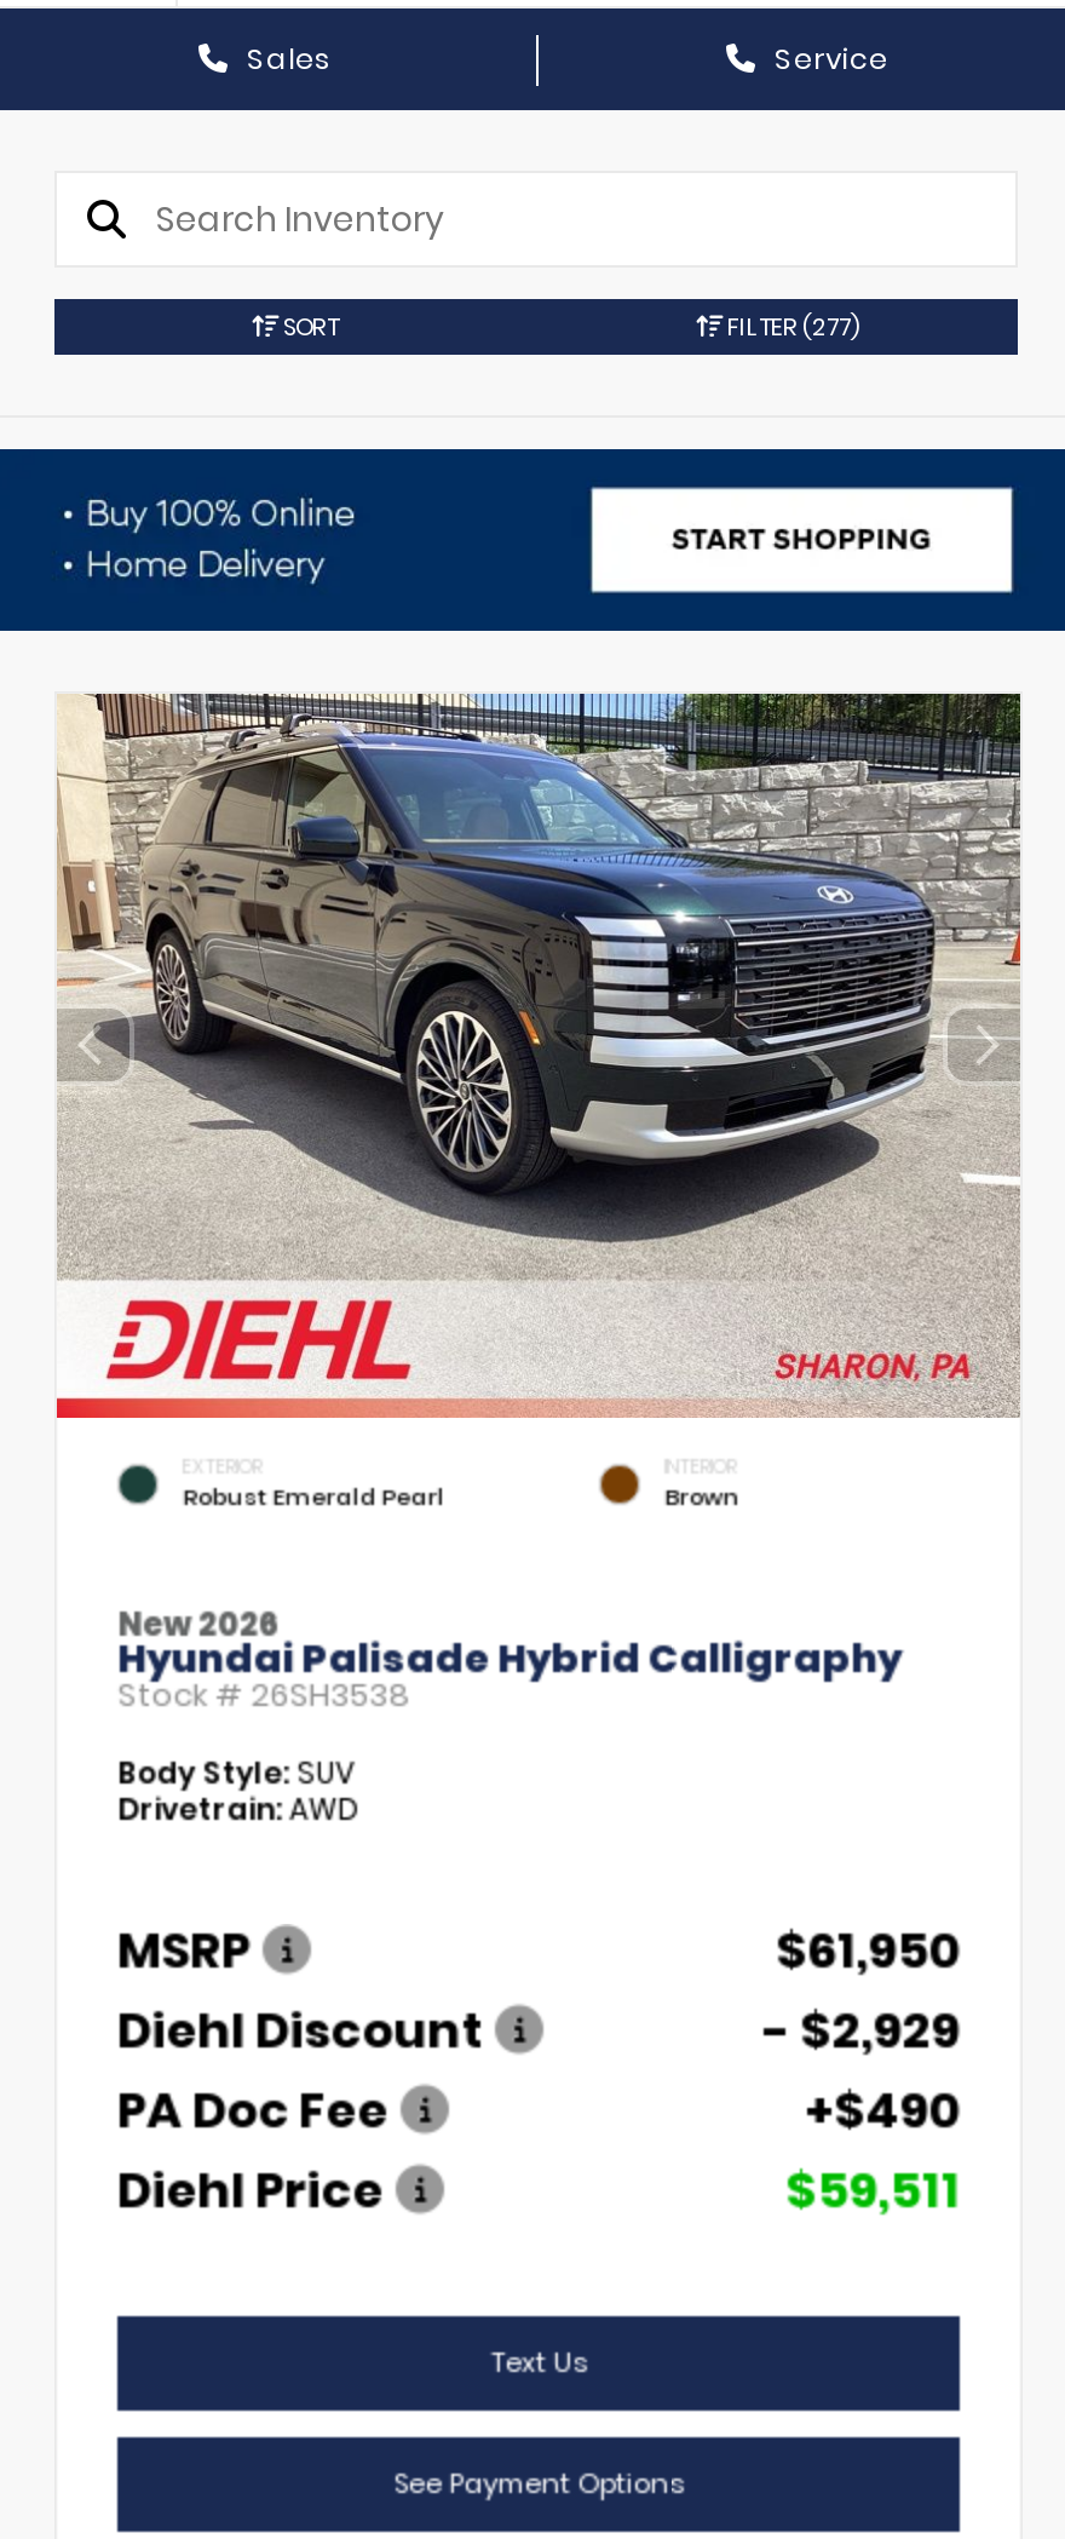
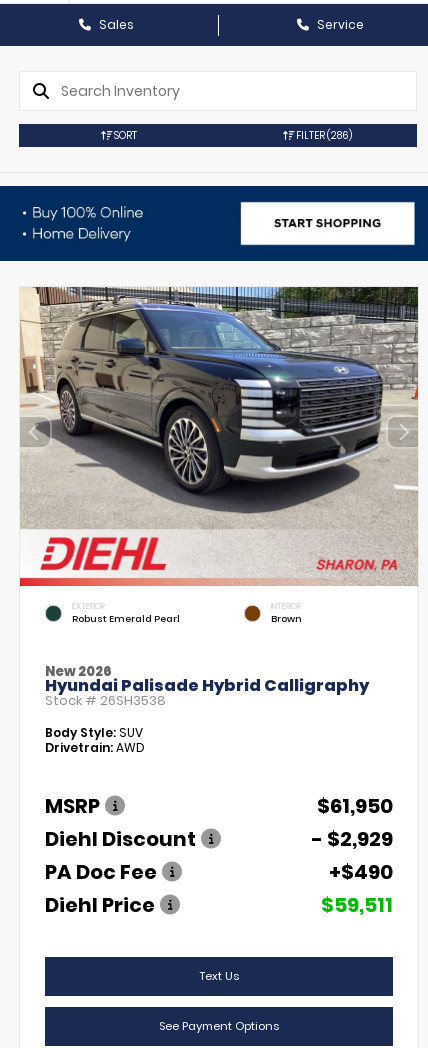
[723,308,858,345] FILTER (277) -> [294,128,352,143] FILTER (286)

